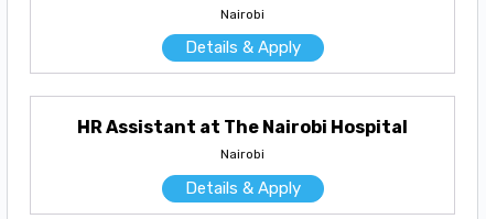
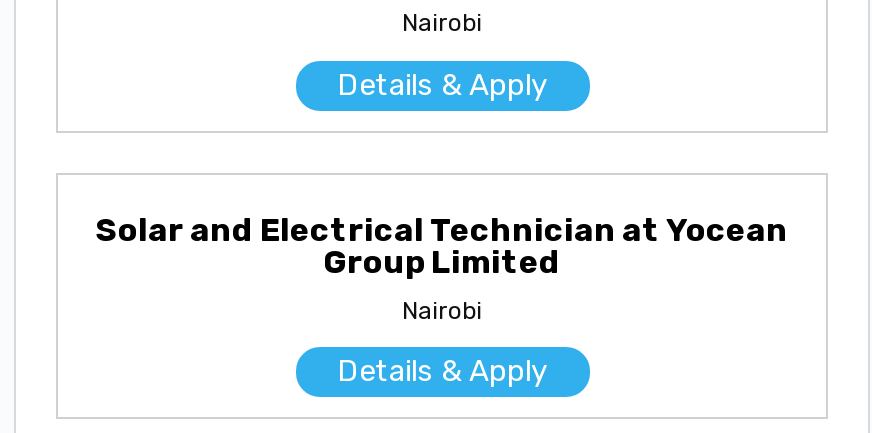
[77,117,408,138] HR Assistant at The Nairobi Hospital -> [96,211,788,281] Solar and Electrical Technician at Yocean | Group Limited

